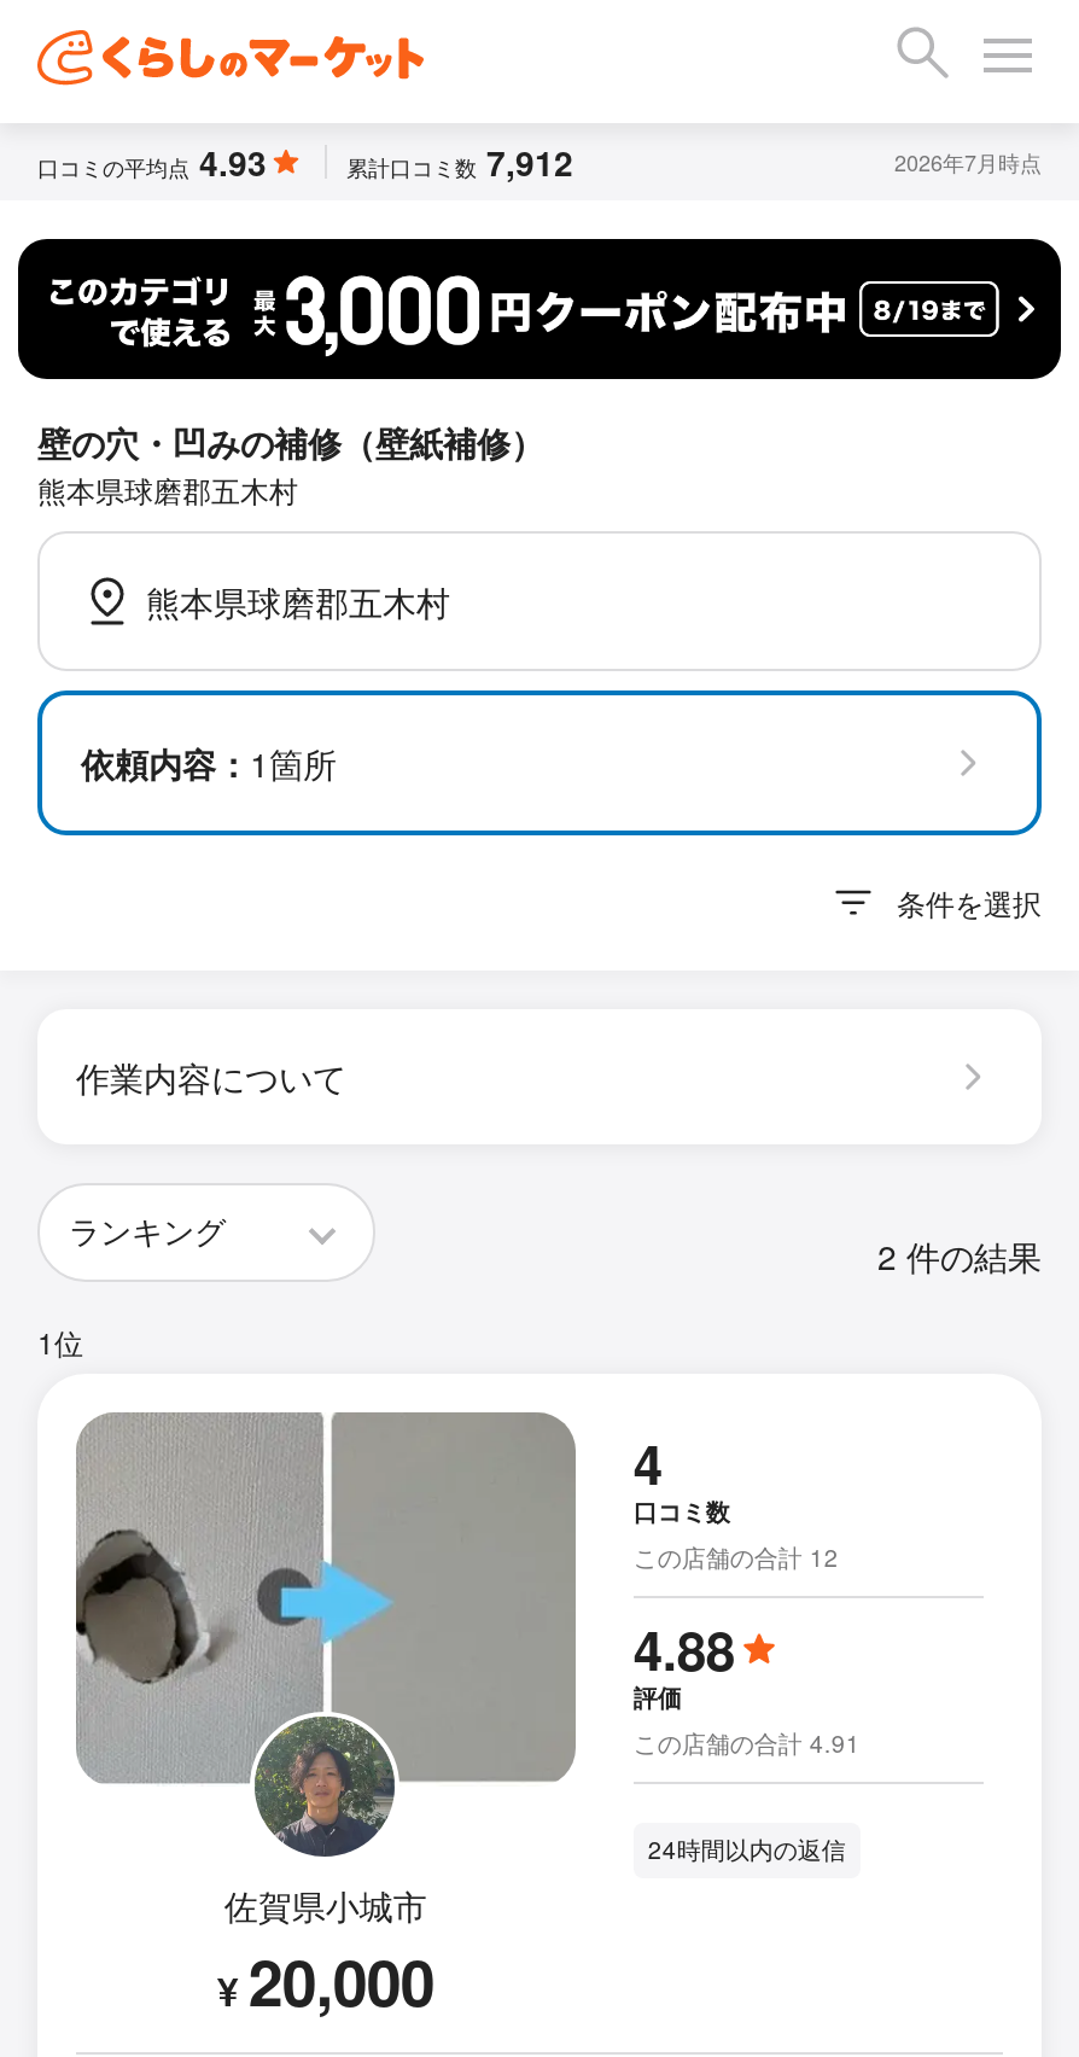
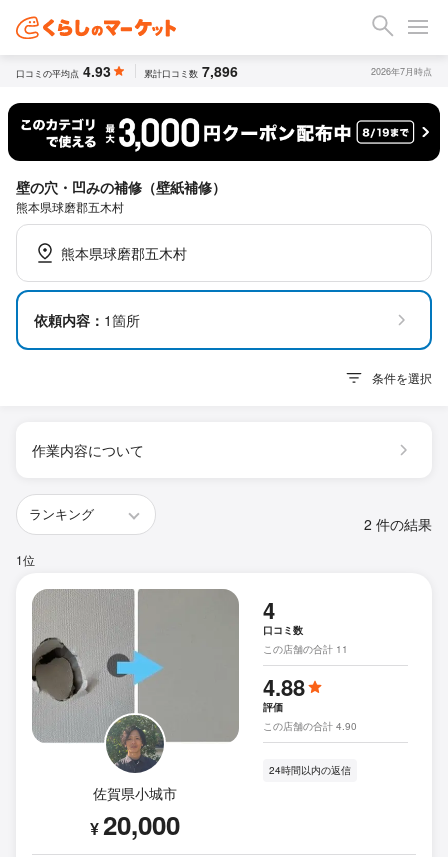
[346,138,573,186] 累計口コミ数 7,912 -> [144,61,238,81] 累計口コミ数 7,896
[633,1541,838,1575] この店舗の合計 12 -> [263,642,348,656] この店舗の合計 11
[633,1727,860,1761] この店舗の合計 4.91 -> [263,719,357,733] この店舗の合計 4.90

